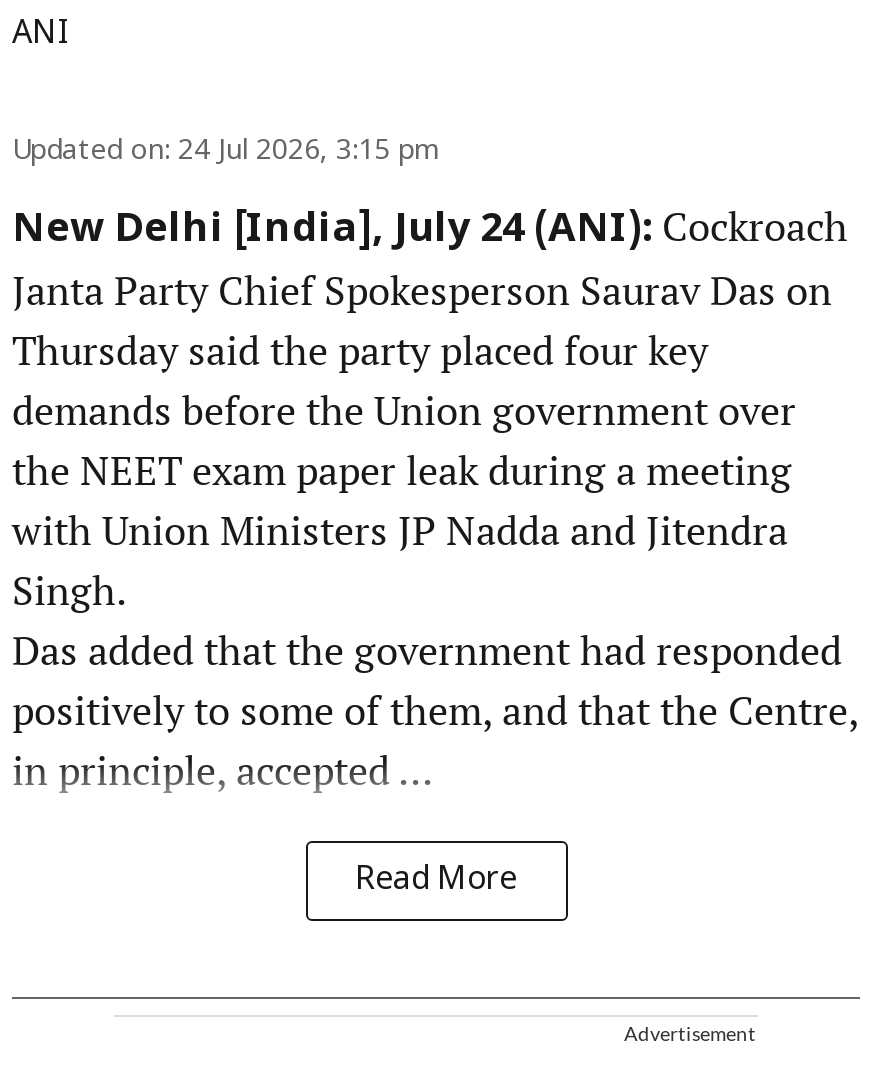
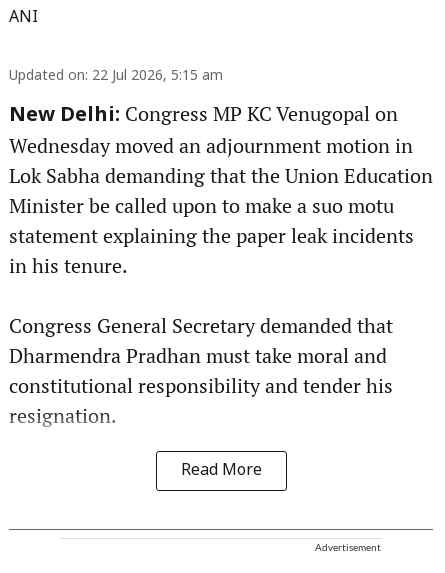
[12,134,858,796] Updated on: 24 Jul 2026, 3:15 pm | New Delhi [India], July 24 (ANI): Cockroach | Janta Party Chief Spokesperson Saurav Das on | Thursday said the party placed four key | demands before the Union government over | the NEET exam paper leak during a meeting | with Union Ministers JP Nadda and Jitendra | Singh. | Das added that the government had responded | positively to some of them, and that the Centre, | in principle, accepted ... -> [9,68,433,429] Updated on: 22 Jul 2026, 5:15 am | New Delhi: Congress MP KC Venugopal on | Wednesday moved an adjournment motion in | Lok Sabha demanding that the Union Education | Minister be called upon to make a suo motu | statement explaining the paper leak incidents | in his tenure. | Congress General Secretary demanded that | Dharmendra Pradhan must take moral and | constitutional responsibility and tender his | resignation.

